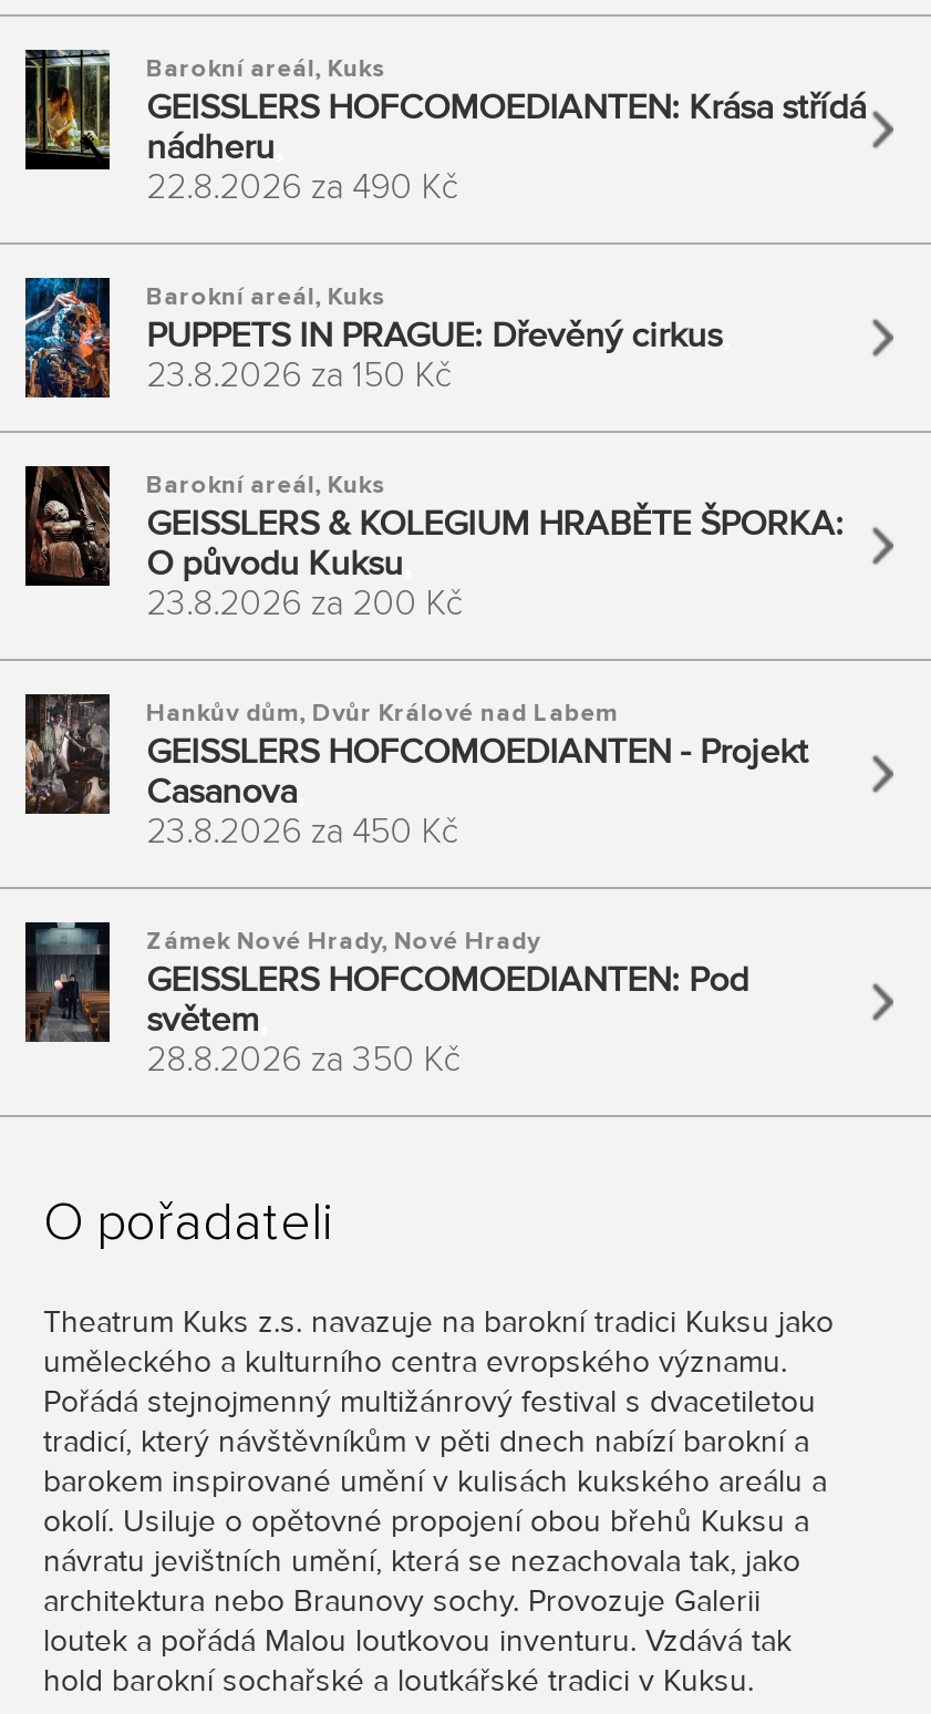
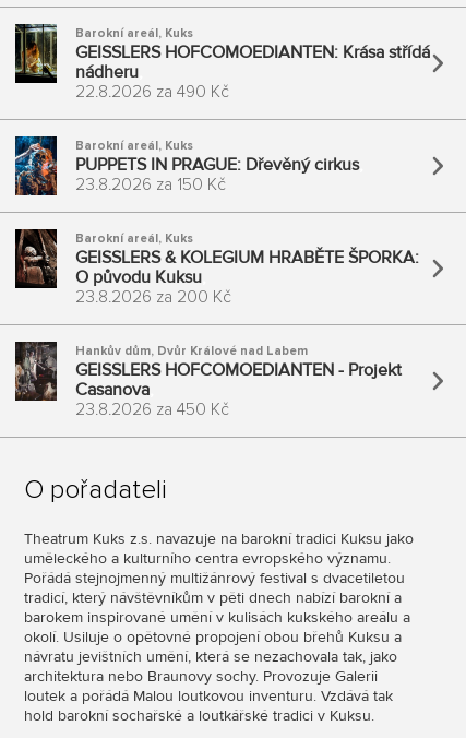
[23,920,749,1077] [image] | Zámek Nové Hrady, Nové Hrady | GEISSLERS HOFCOMOEDIANTEN: Pod | světem | 28.8.2026 za 350 Kč -> none

